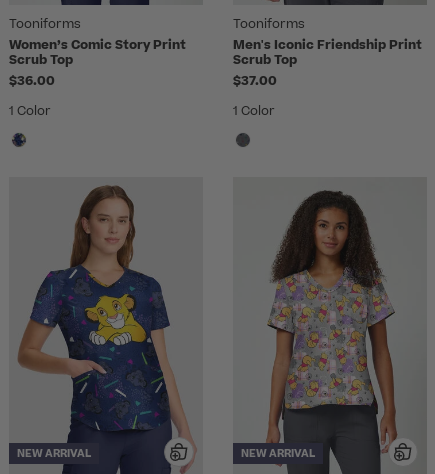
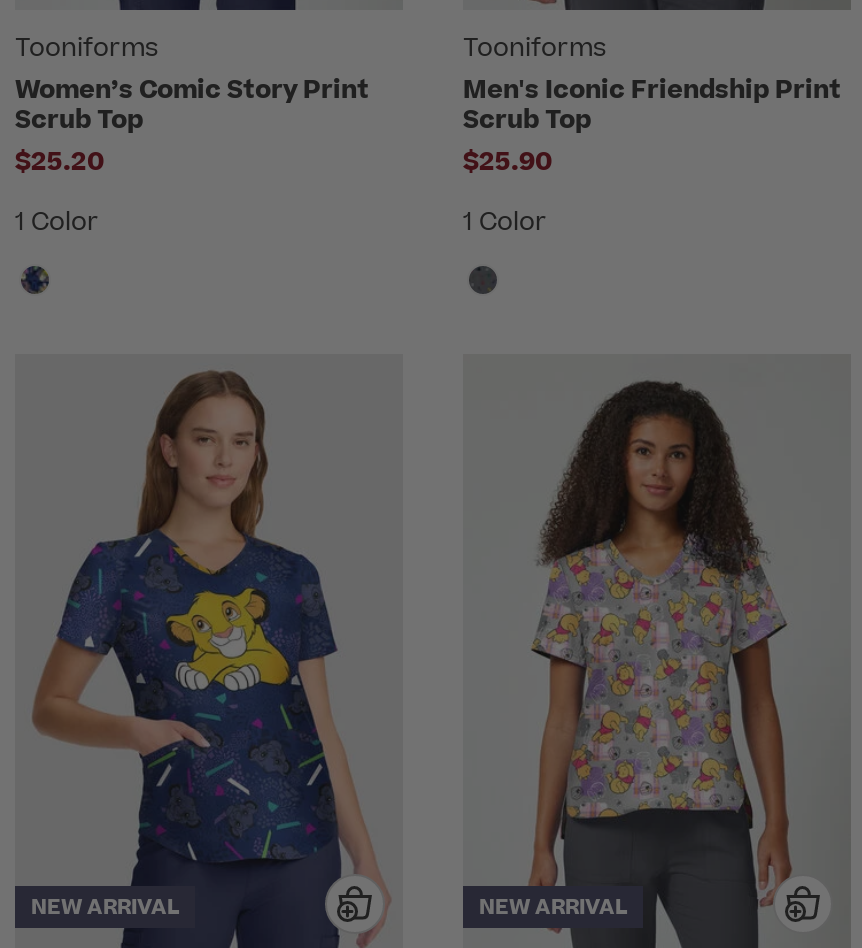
[9,72,55,90] $36.00 -> [15,144,105,180] $25.20
[233,72,277,90] $37.00 -> [463,144,553,180] $25.90

